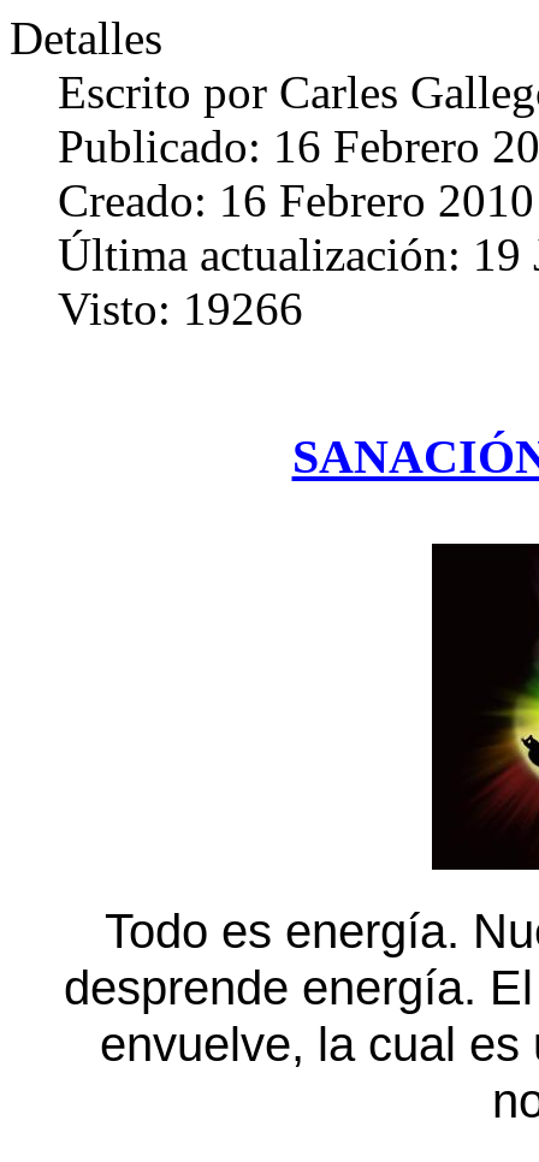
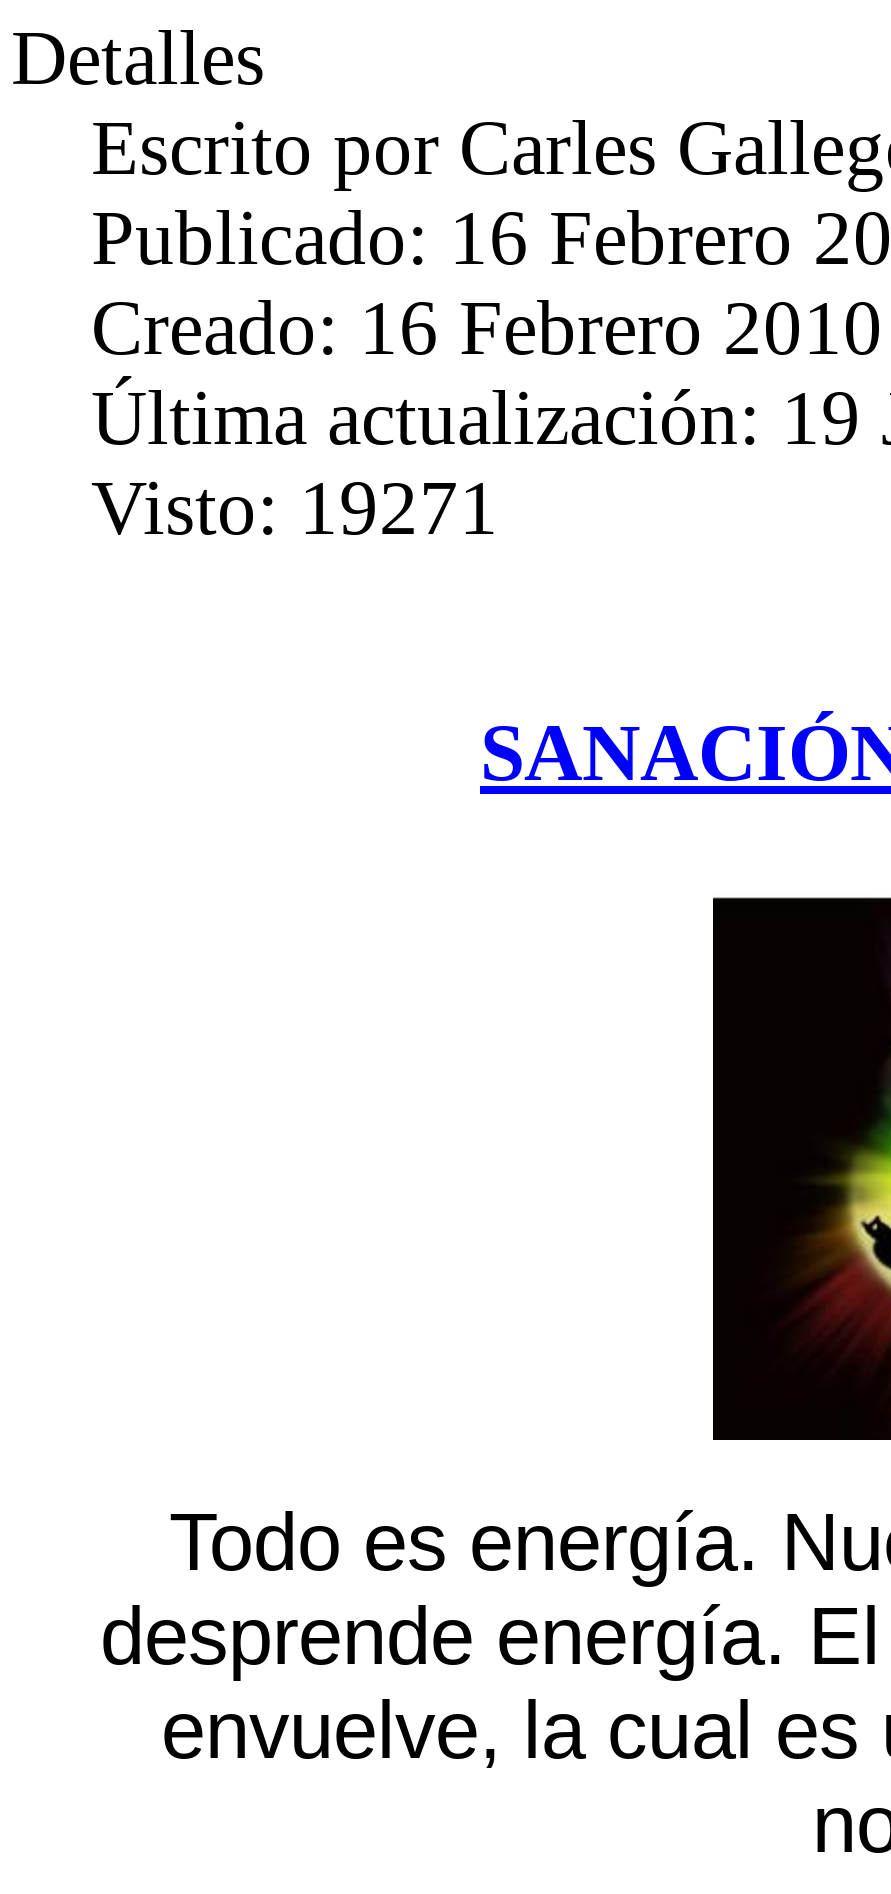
[58,282,303,334] Visto: 19266 -> [91,463,499,549] Visto: 19271

